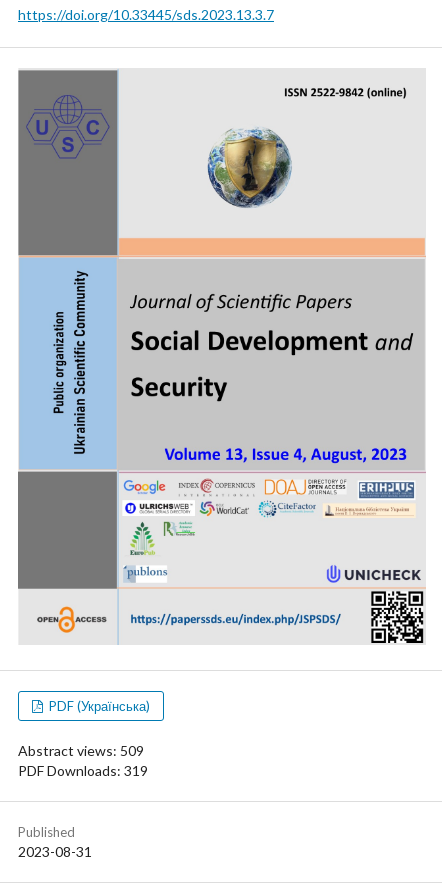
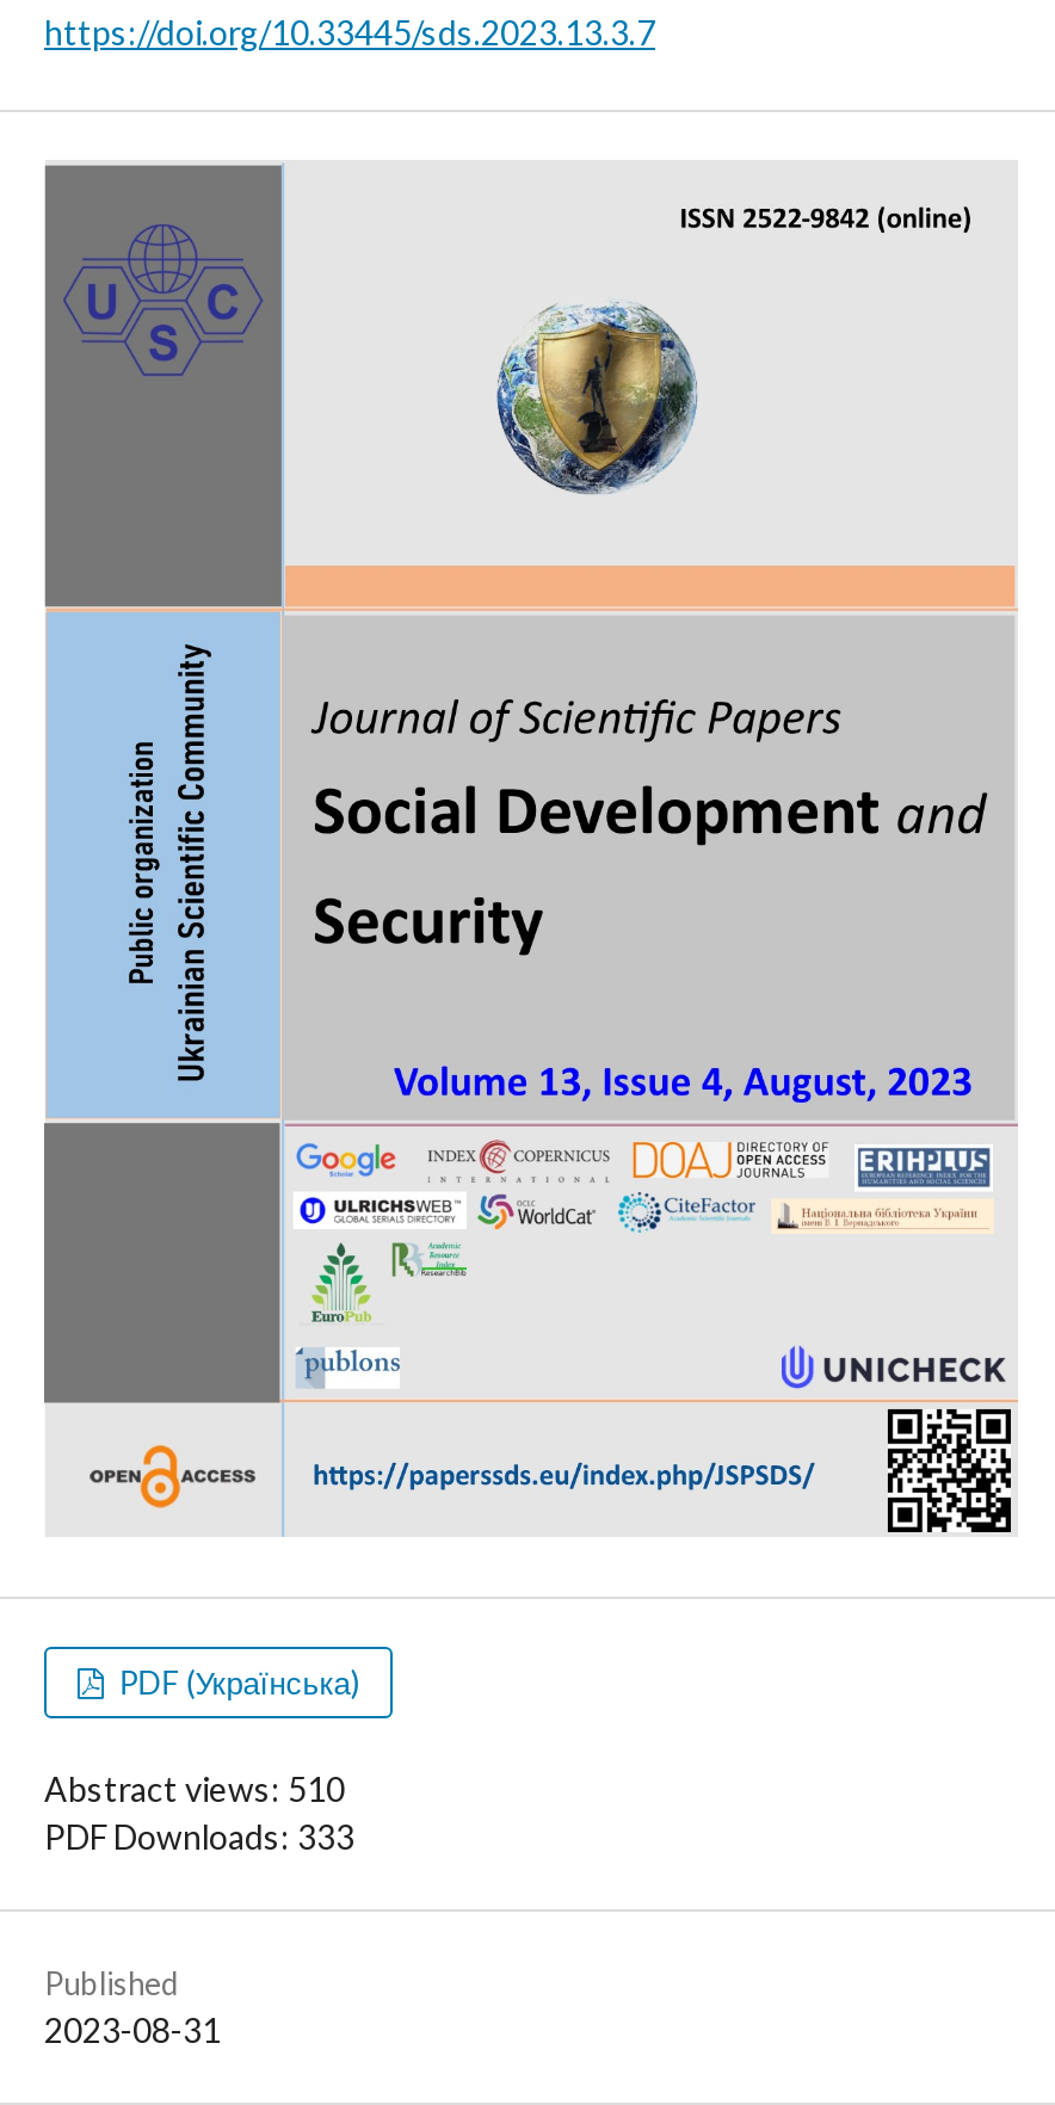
[18,742,144,759] Abstract views: 509 -> [44,1769,345,1809] Abstract views: 510
[18,762,148,779] PDF Downloads: 319 -> [44,1816,354,1857] PDF Downloads: 333

